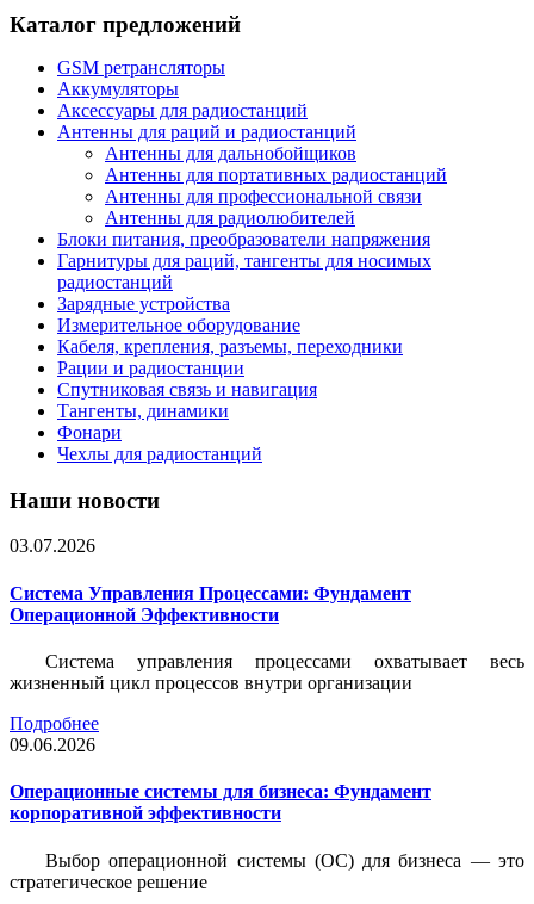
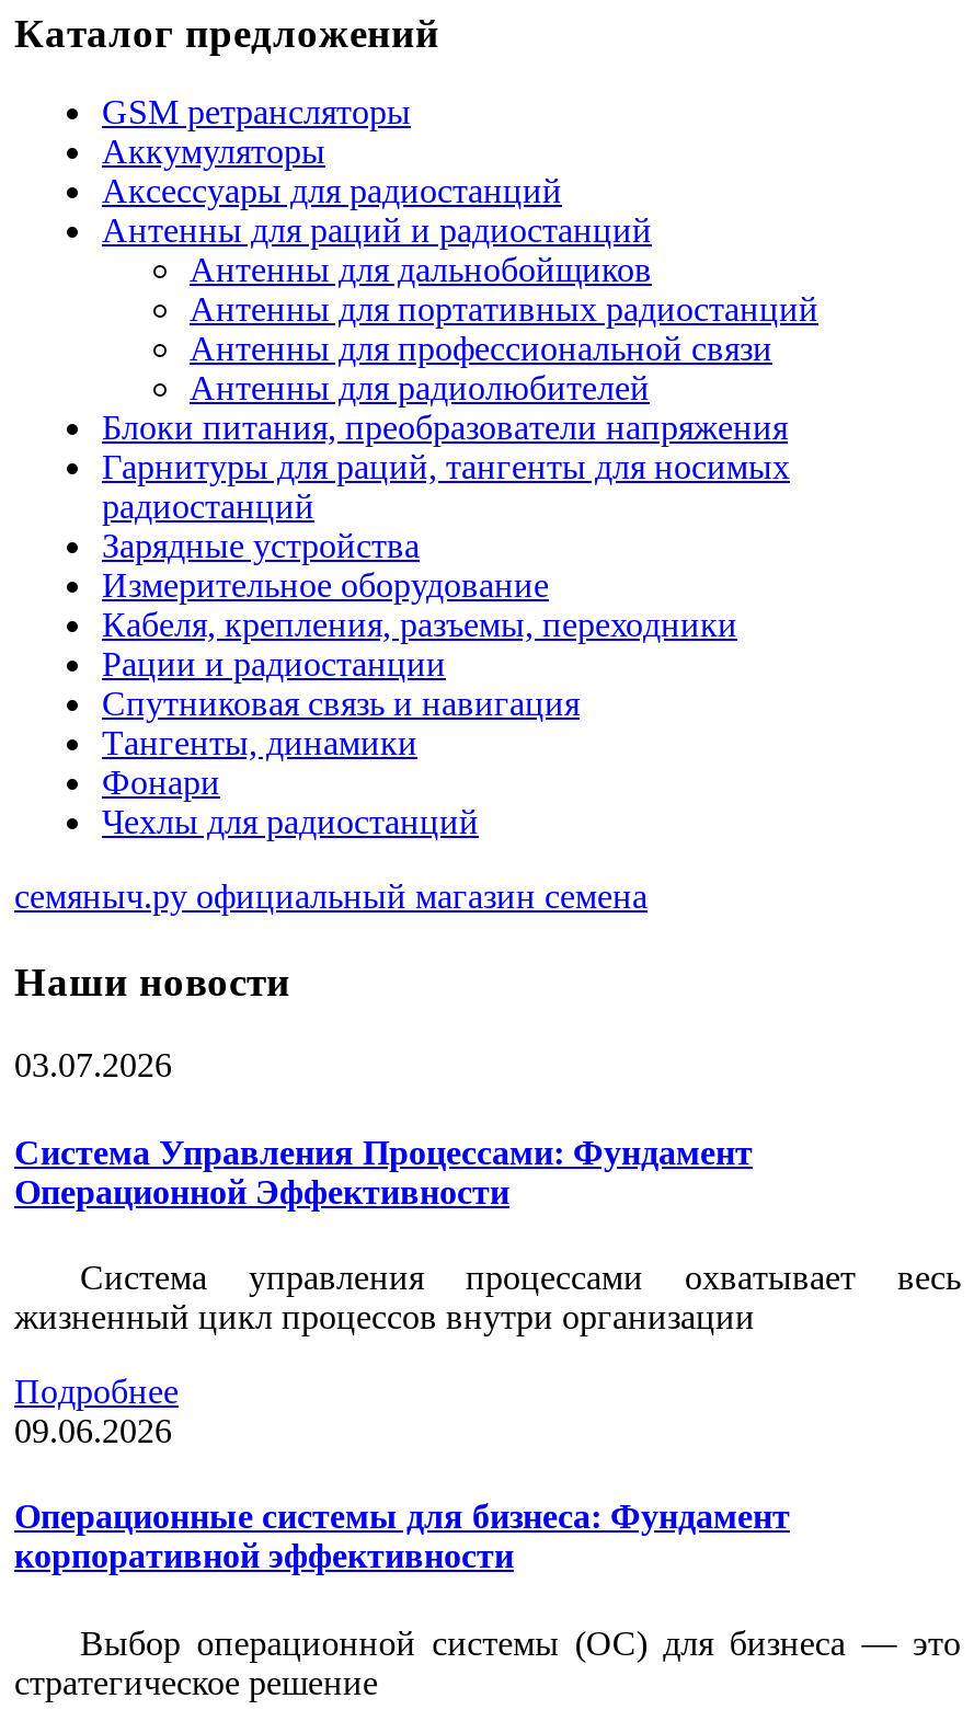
none -> [14,877,648,915] семяныч.ру официальный магазин семена

